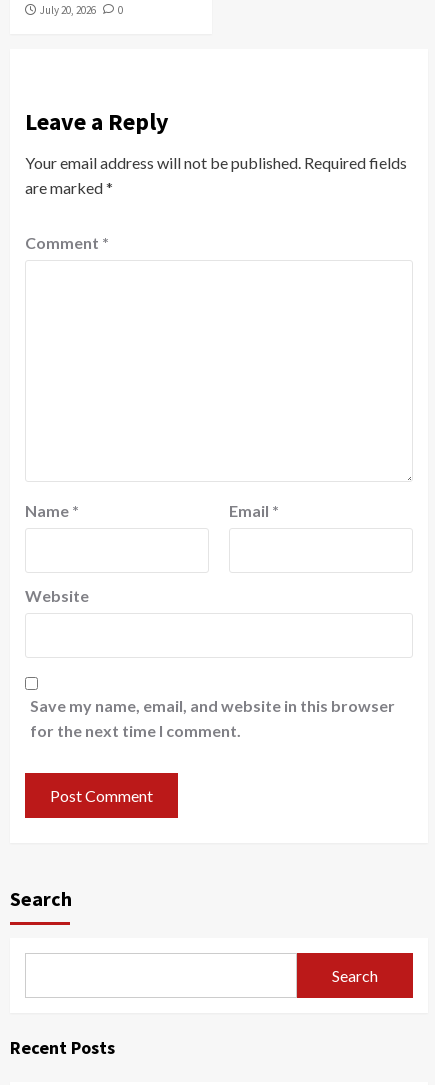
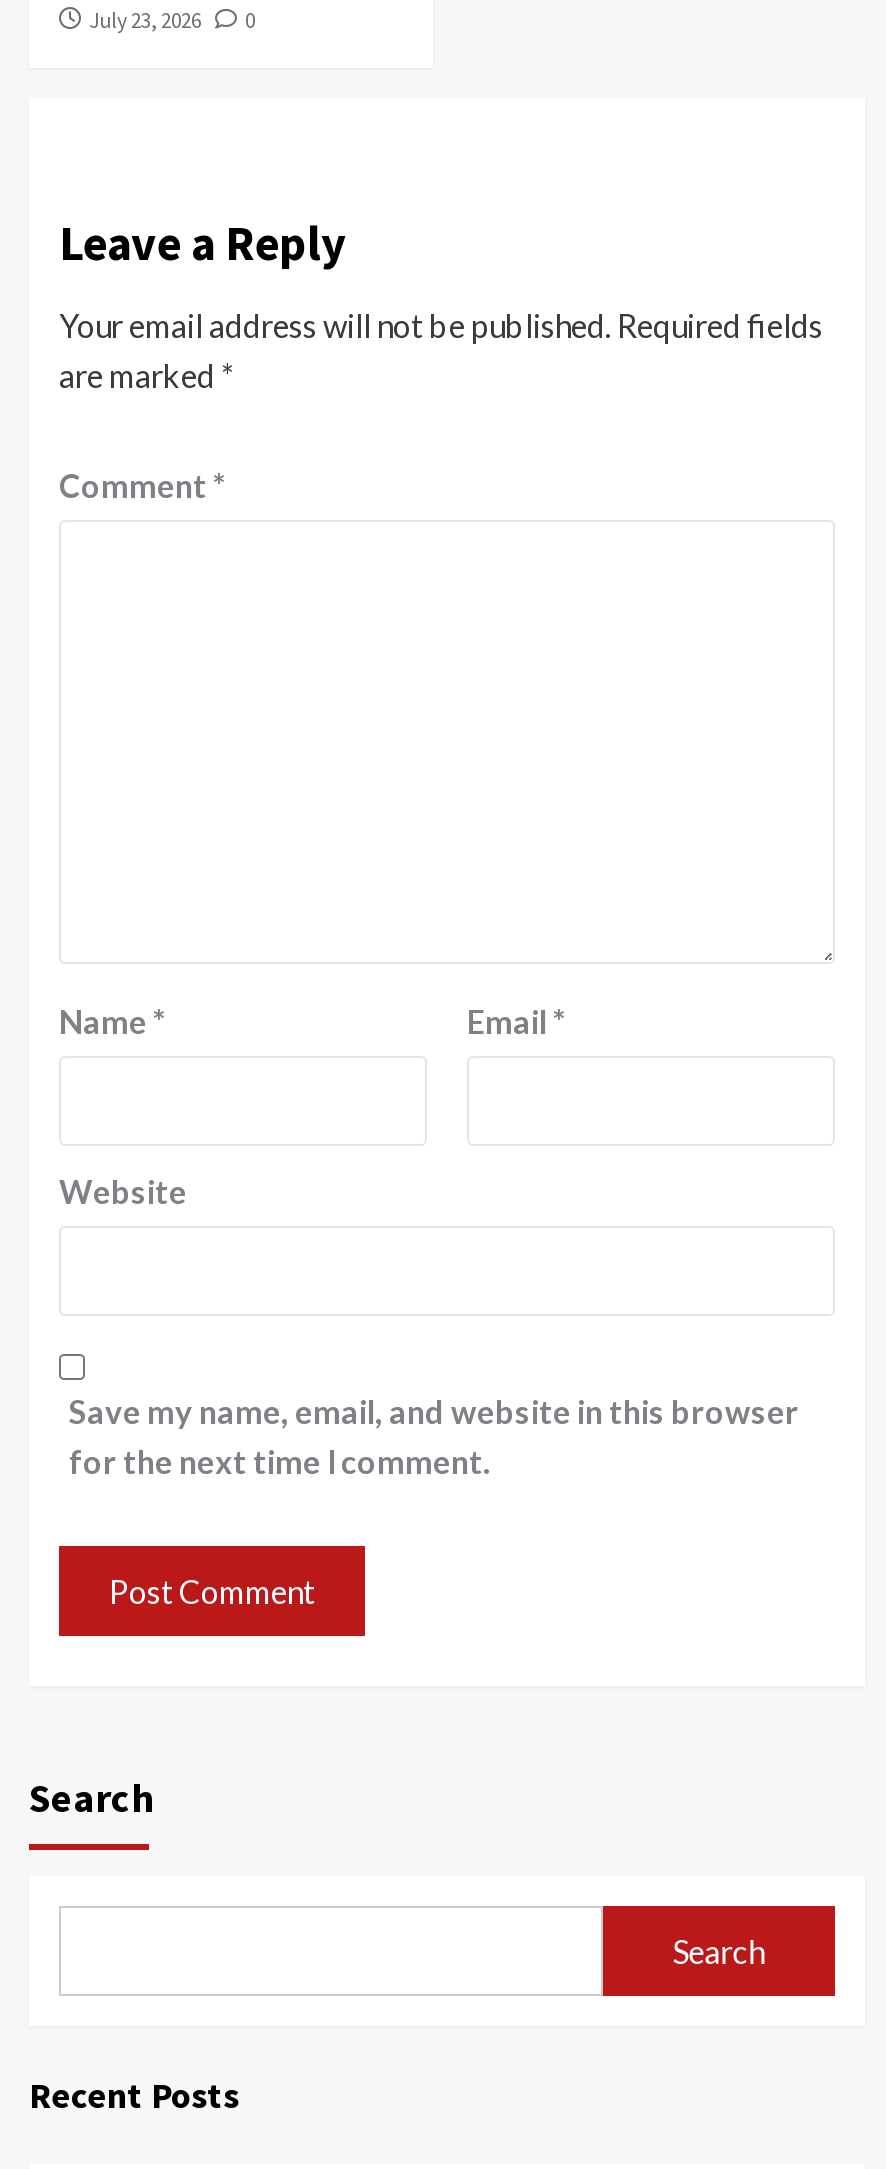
[40,3,123,17] July 20, 2026 0 -> [89,7,255,35] July 23, 2026 0

